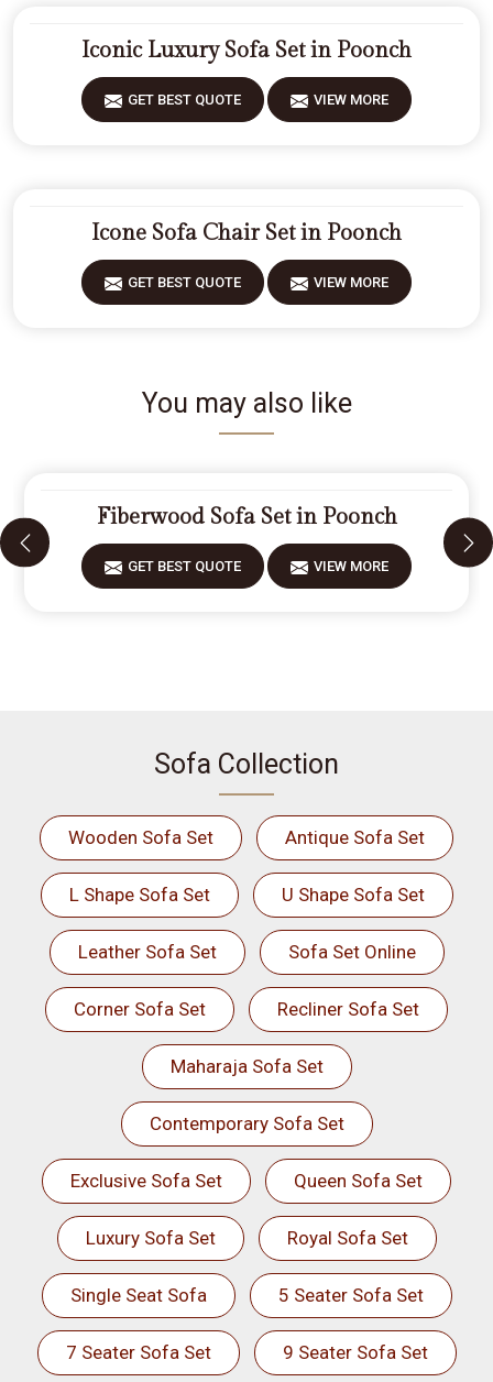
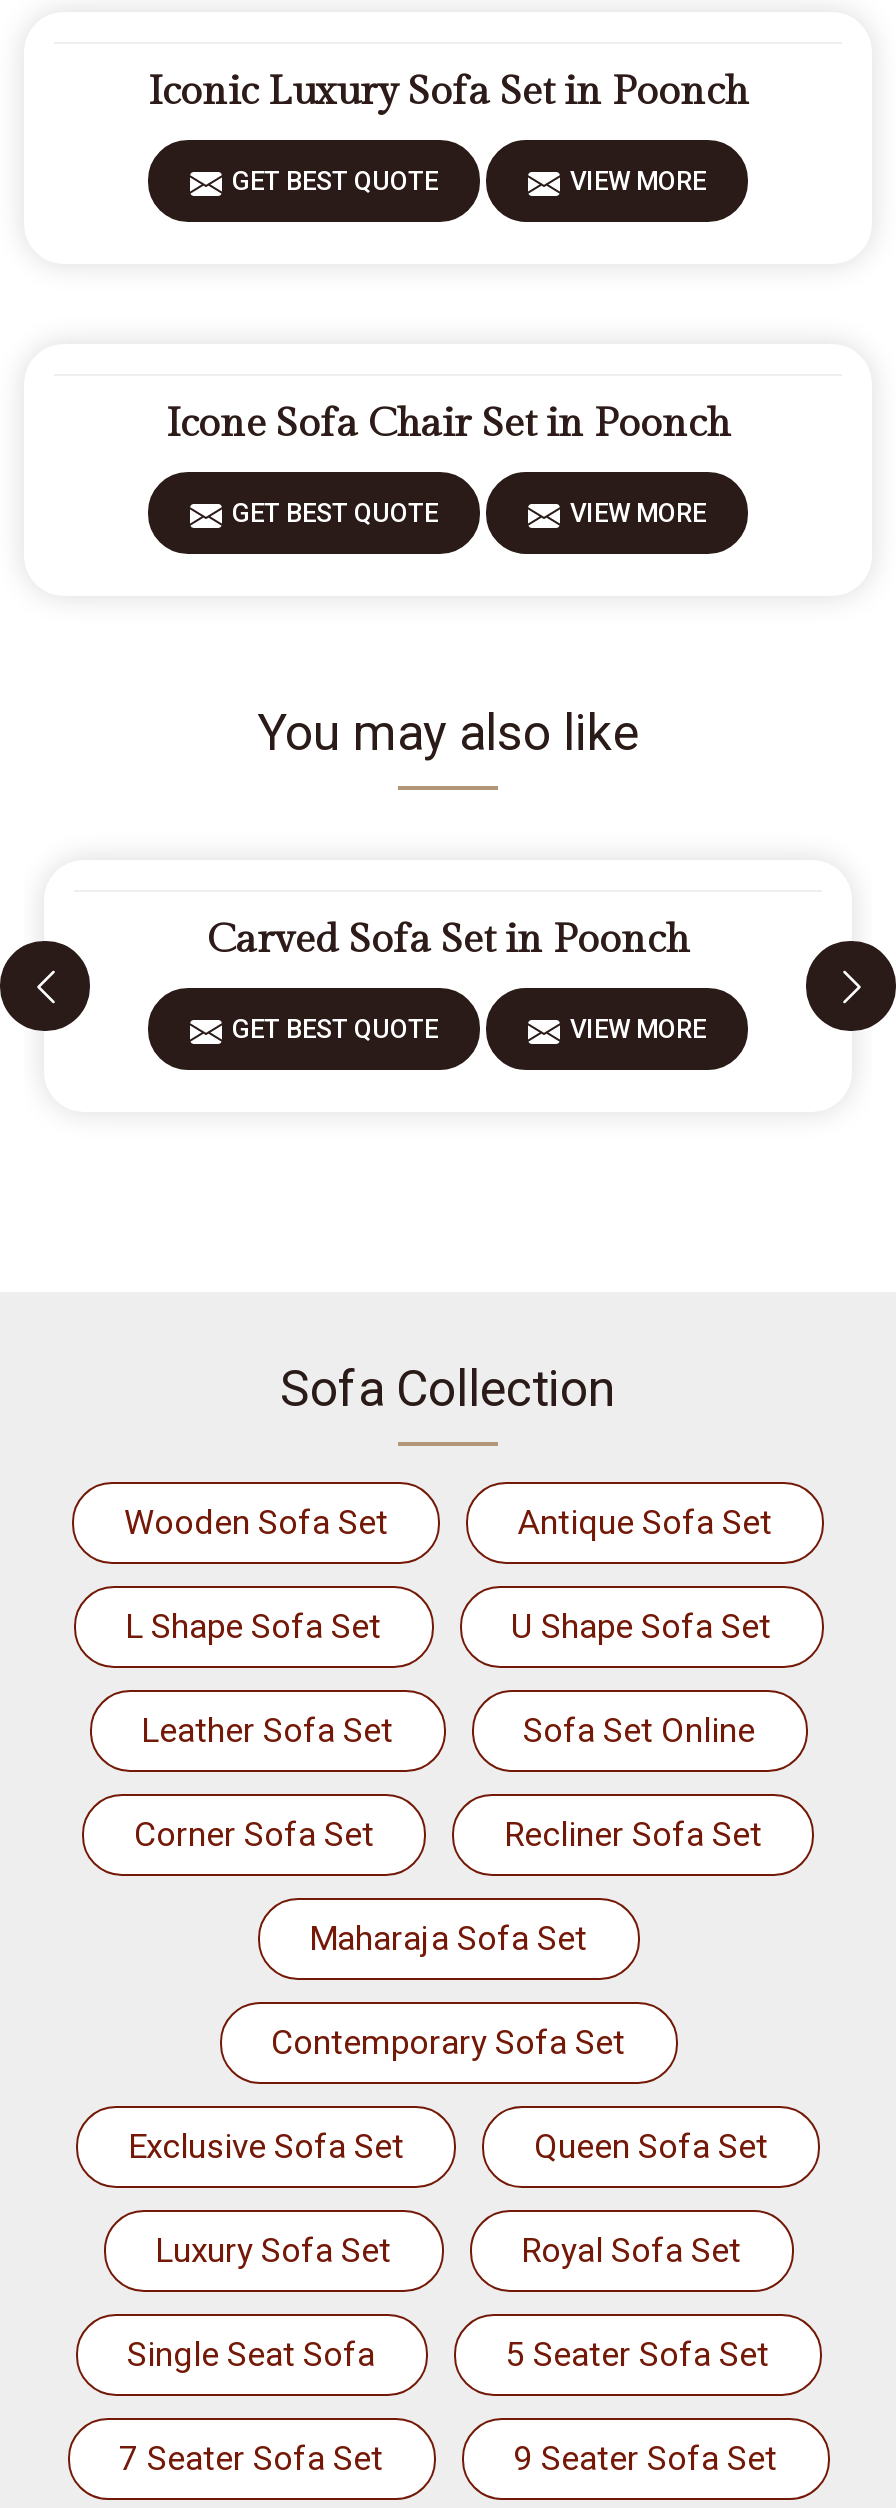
[96,504,397,530] Fiberwood Sofa Set in Poonch -> [207,916,689,964] Carved Sofa Set in Poonch

